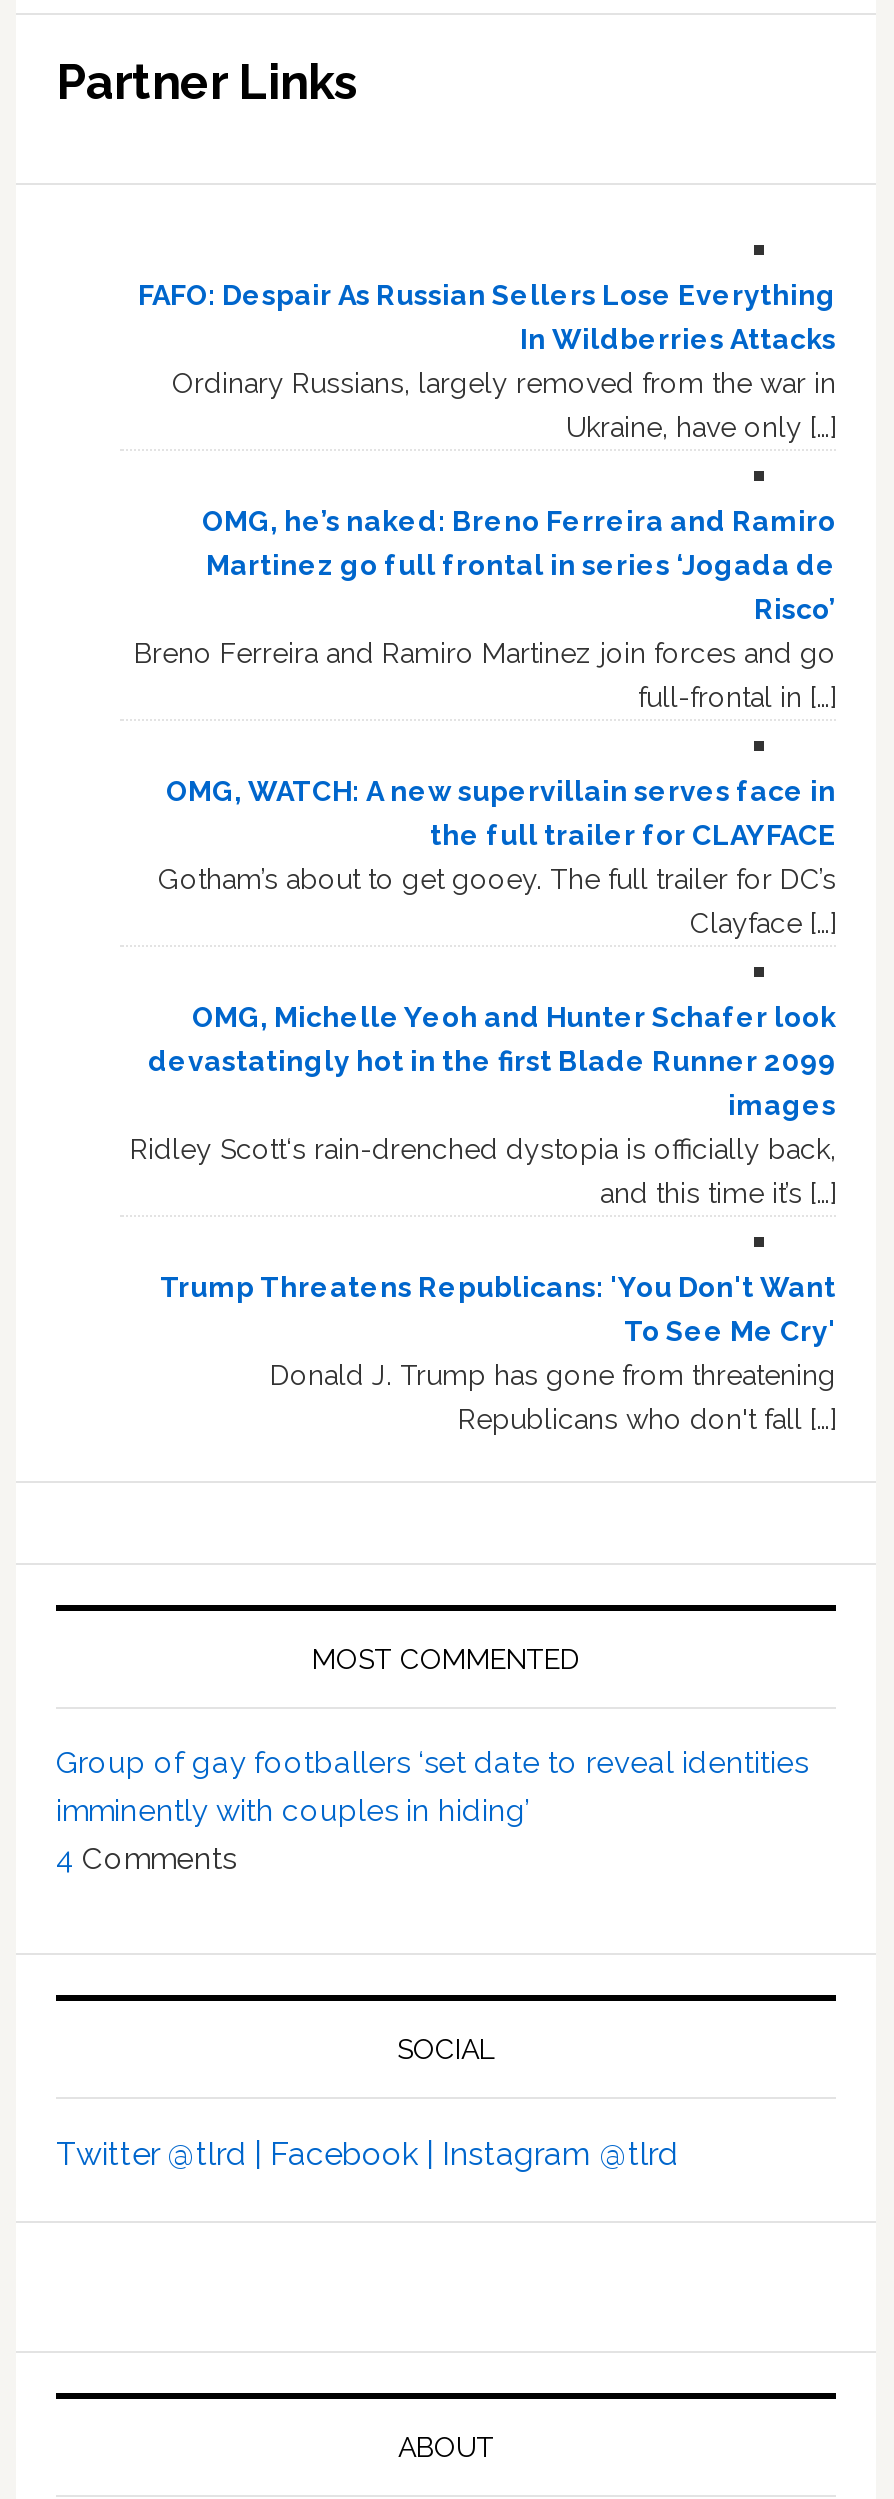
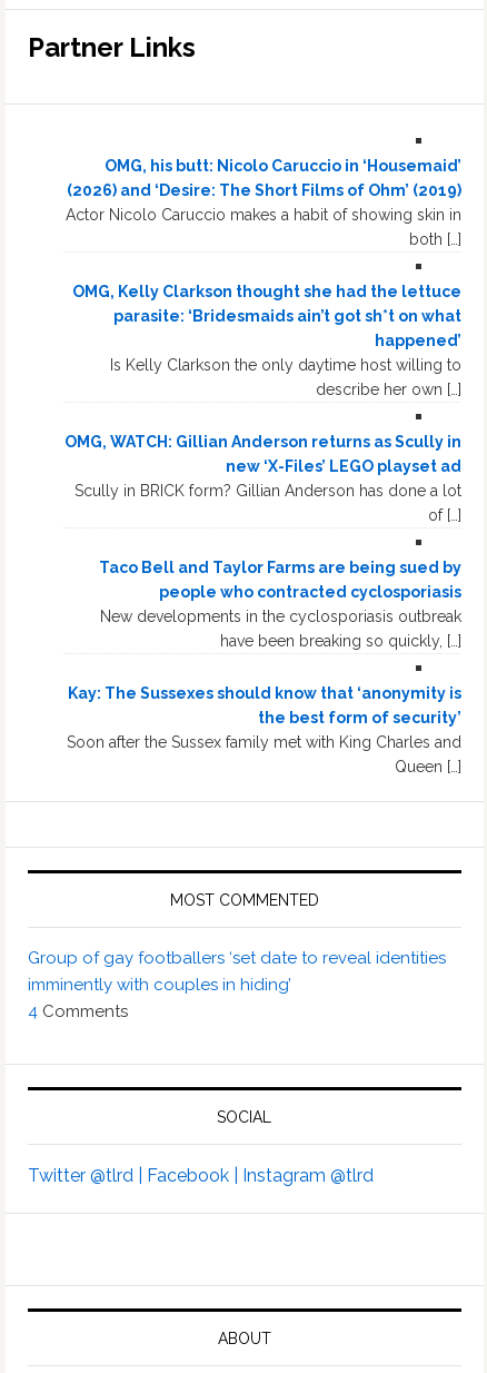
[138,280,836,444] FAFO: Despair As Russian Sellers Lose Everything | In Wildberries Attacks | Ordinary Russians, largely removed from the war in | Ukraine, have only […] -> [66,157,461,249] OMG, his butt: Nicolo Caruccio in ‘Housemaid’ | (2026) and ‘Desire: The Short Films of Ohm’ (2019) | Actor Nicolo Caruccio makes a habit of showing skin in | both […]
[134,506,836,714] OMG, he’s naked: Breno Ferreira and Ramiro | Martinez go full frontal in series ‘Jogada de | Risco’ | Breno Ferreira and Ramiro Martinez join forces and go | full-frontal in […] -> [72,283,461,399] OMG, Kelly Clarkson thought she had the lettuce | parasite: ‘Bridesmaids ain’t got sh*t on what | happened’ | Is Kelly Clarkson the only daytime host willing to | describe her own […]
[158,776,836,940] OMG, WATCH: A new supervillain serves face in | the full trailer for CLAYFACE | Gotham’s about to get gooey. The full trailer for DC’s | Clayface […] -> [64,433,461,524] OMG, WATCH: Gillian Anderson returns as Scully in | new ‘X-Files’ LEGO playset ad | Scully in BRICK form? Gillian Anderson has done a lot | of […]
[130,1002,836,1210] OMG, Michelle Yeoh and Hunter Schafer look | devastatingly hot in the first Blade Runner 2099 | images | Ridley Scott‘s rain-drenched dystopia is officially back, | and this time it’s […] -> [99,559,461,650] Taco Bell and Taylor Farms are being sued by | people who contracted cyclosporiasis | New developments in the cyclosporiasis outbreak | have been breaking so quickly, […]
[160,1272,836,1436] Trump Threatens Republicans: 'You Don't Want | To See Me Cry' | Donald J. Trump has gone from threatening | Republicans who don't fall […] -> [67,685,461,776] Kay: The Sussexes should know that ‘anonymity is | the best form of security’ | Soon after the Sussex family met with King Charles and | Queen […]

